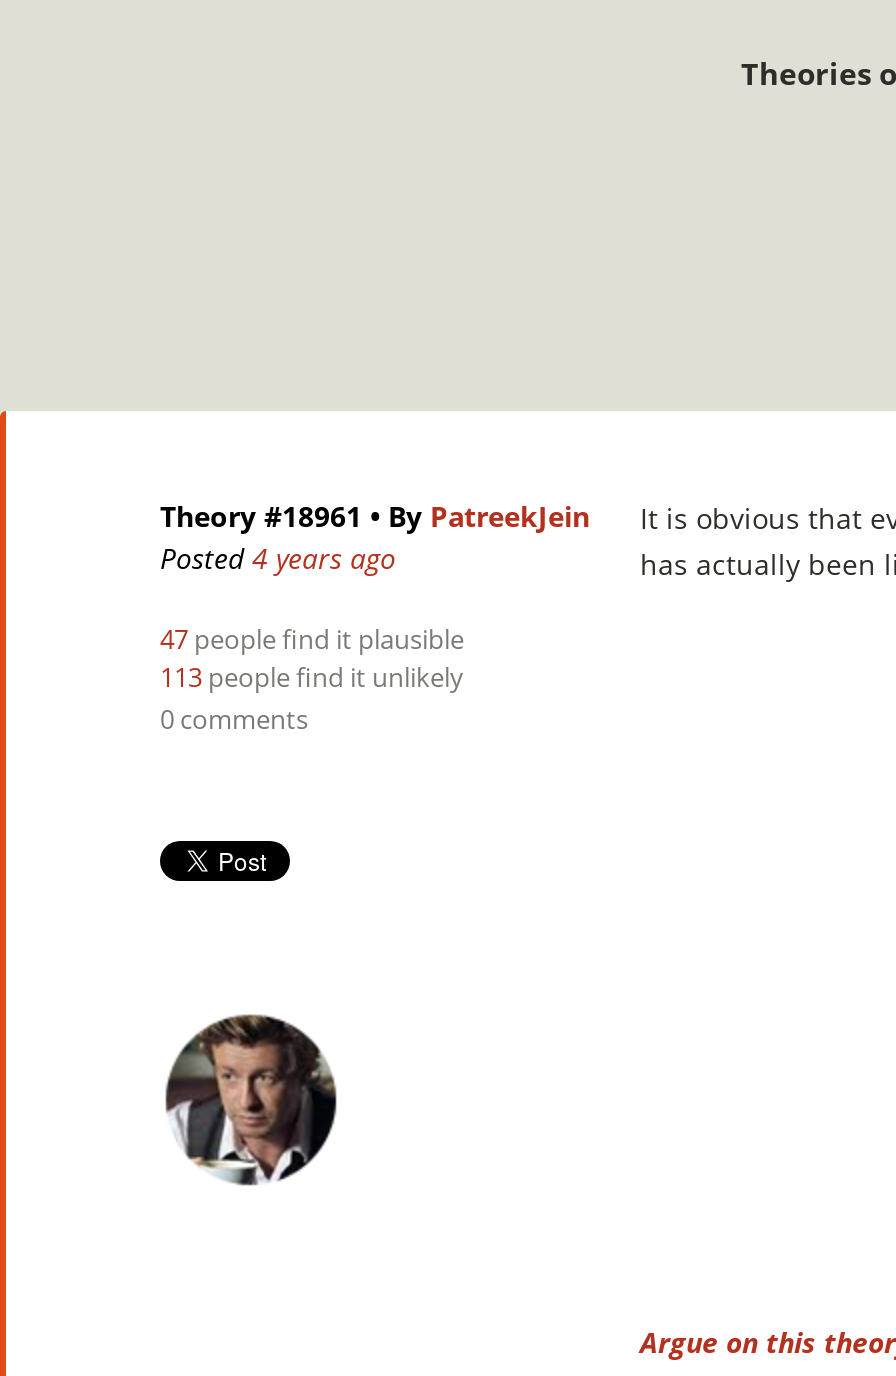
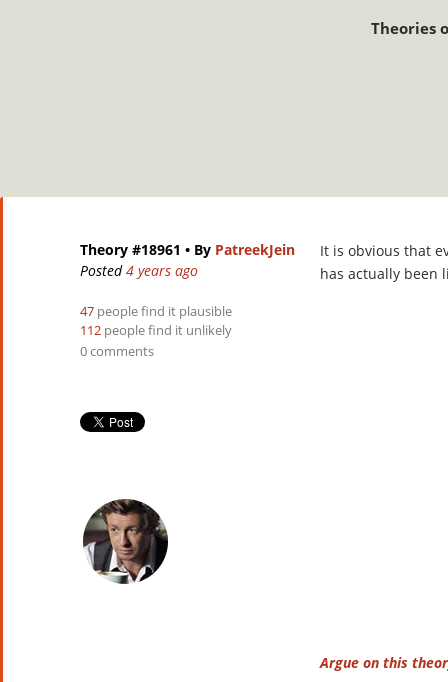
[160,659,464,695] 113 people find it unlikely -> [80,321,232,339] 112 people find it unlikely

